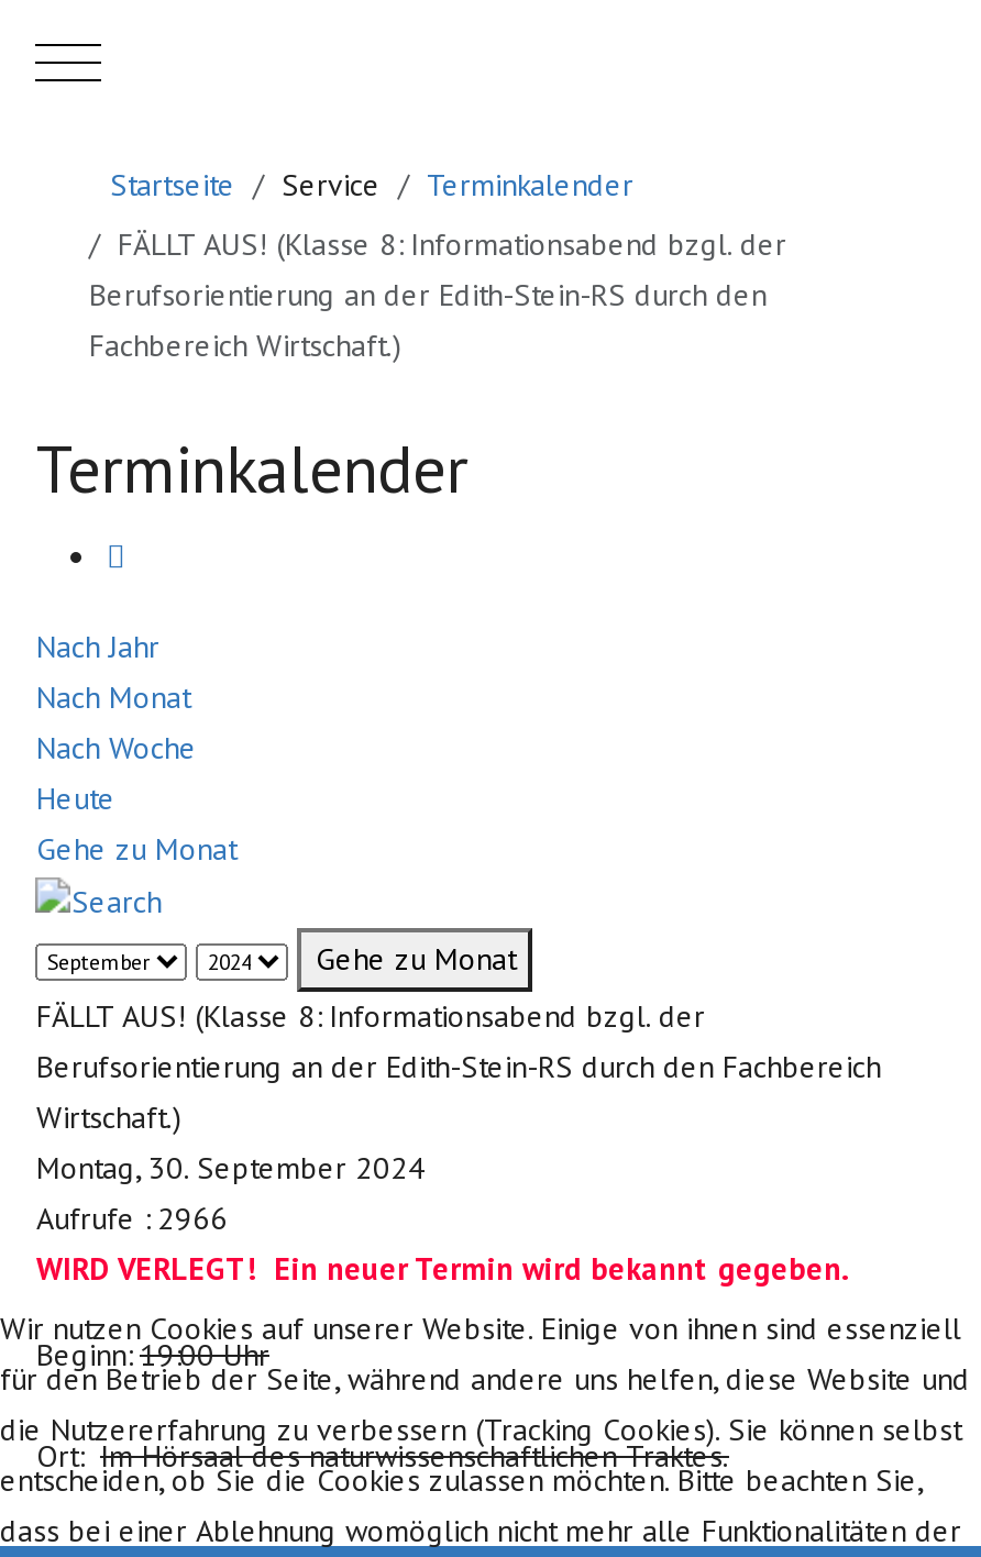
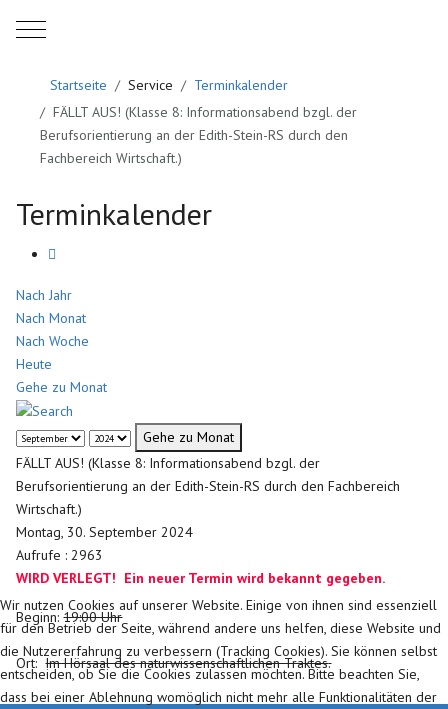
[36,1198,228,1237] Aufrufe: 2966 -> [16,546,103,564] Aufrufe: 2963

